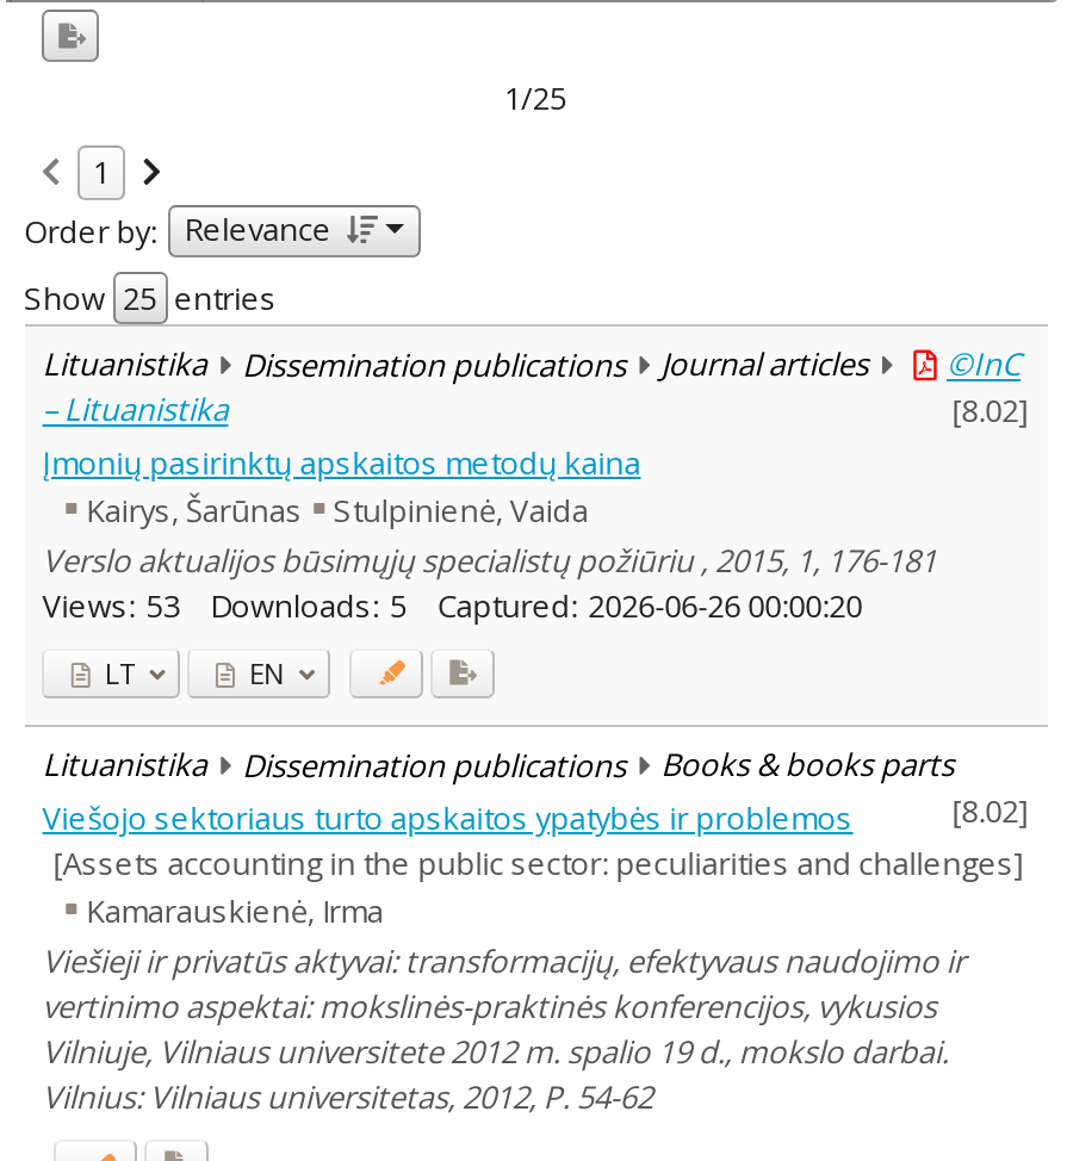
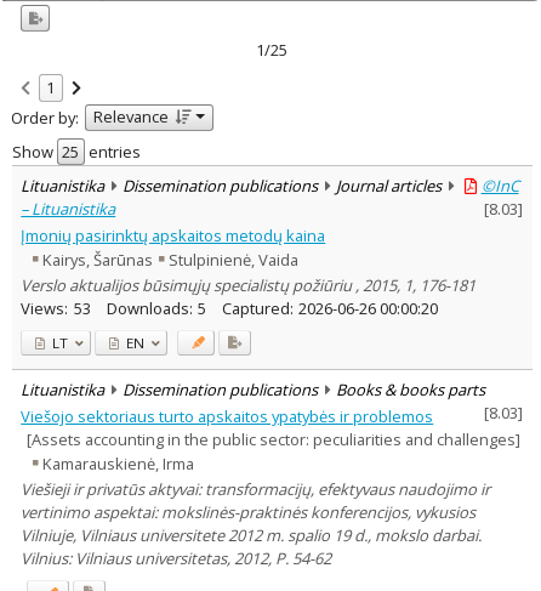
[952,388,1028,431] [8.02] -> [484,197,522,219] [8.03]
[952,788,1028,831] [8.02] -> [484,401,522,423] [8.03]

